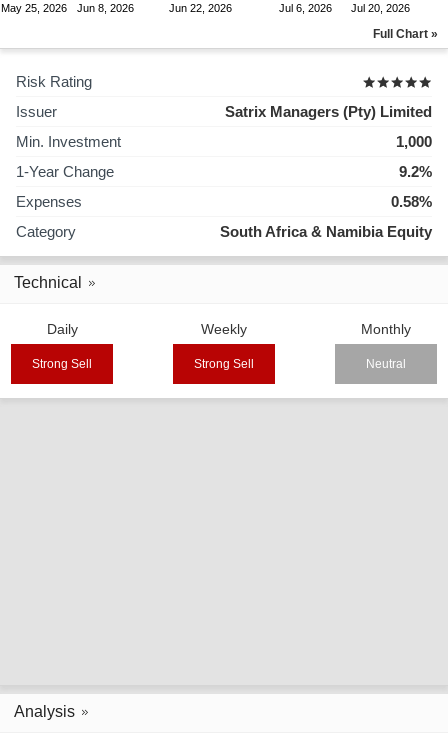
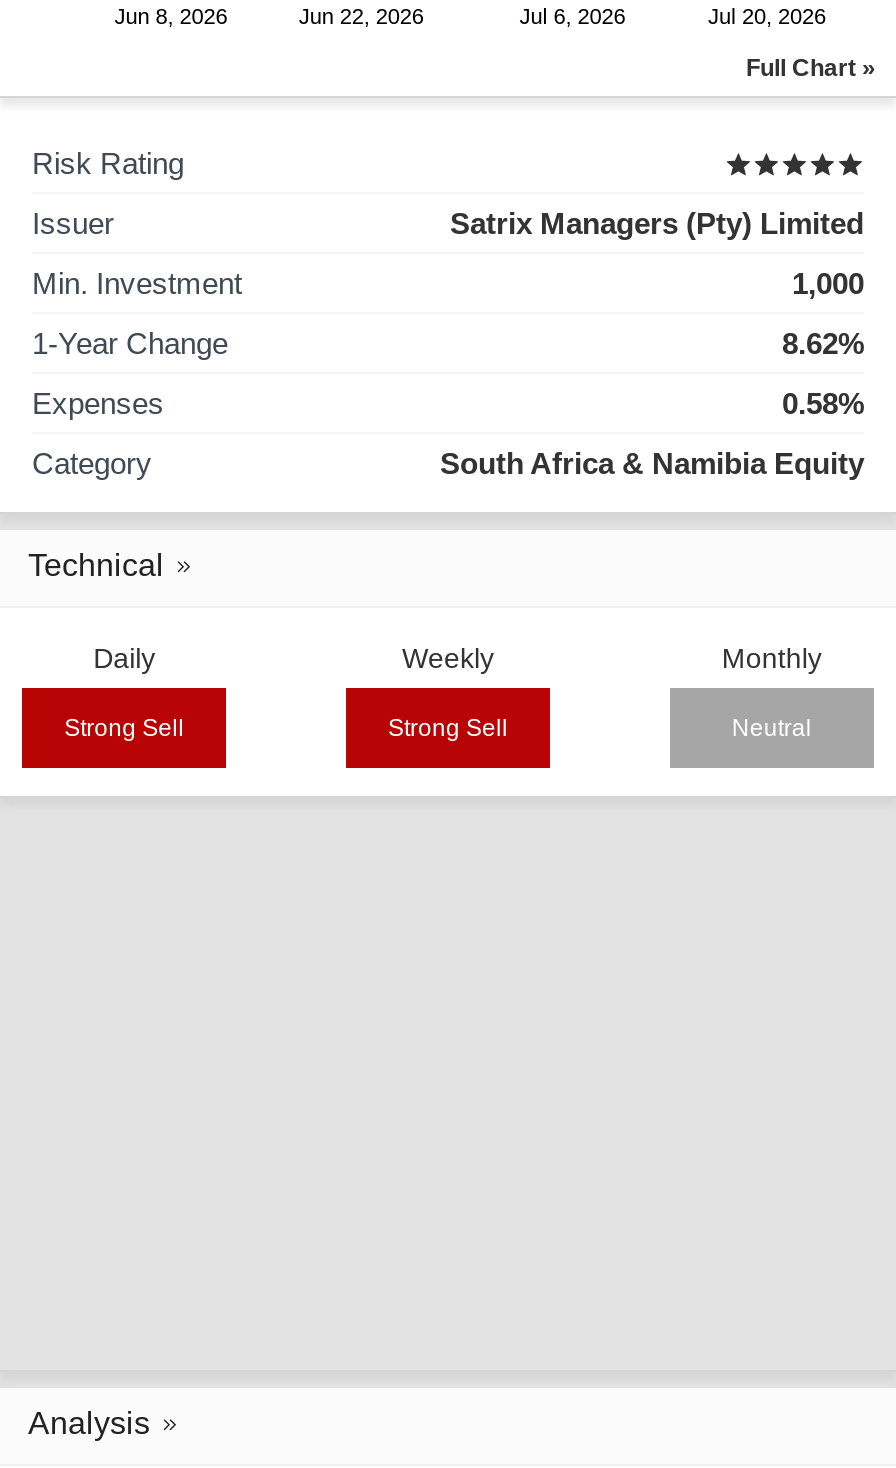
[1,2,67,14] May 25, 2026 -> none
[399,163,432,180] 9.2% -> [782,326,864,360] 8.62%

